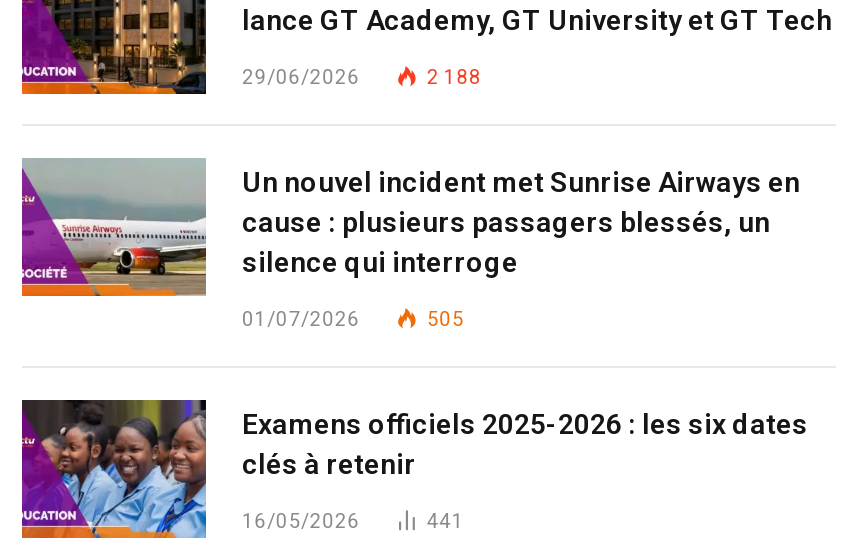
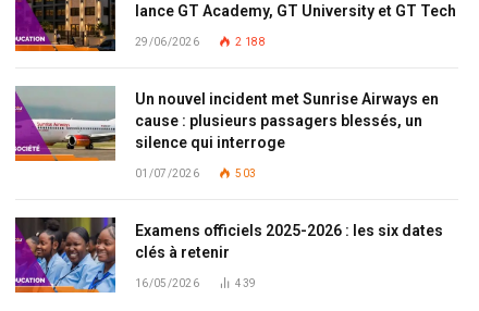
[427,308,464,330] 505 -> [235,167,256,179] 503
[427,510,464,532] 441 -> [235,277,256,289] 439

